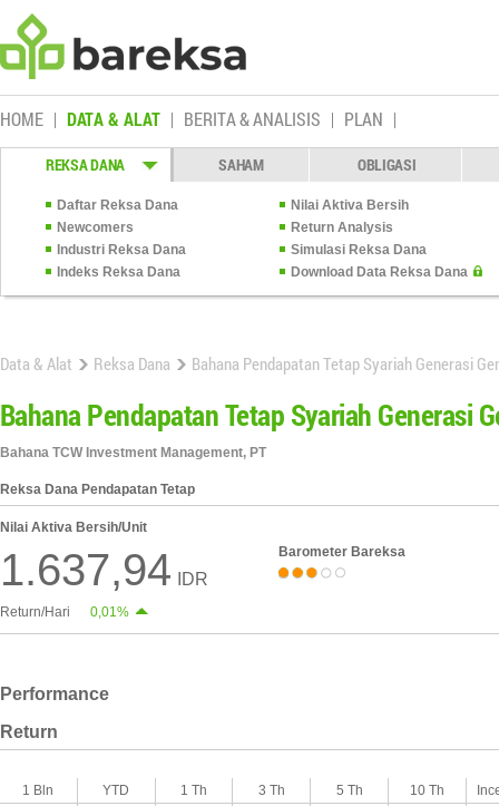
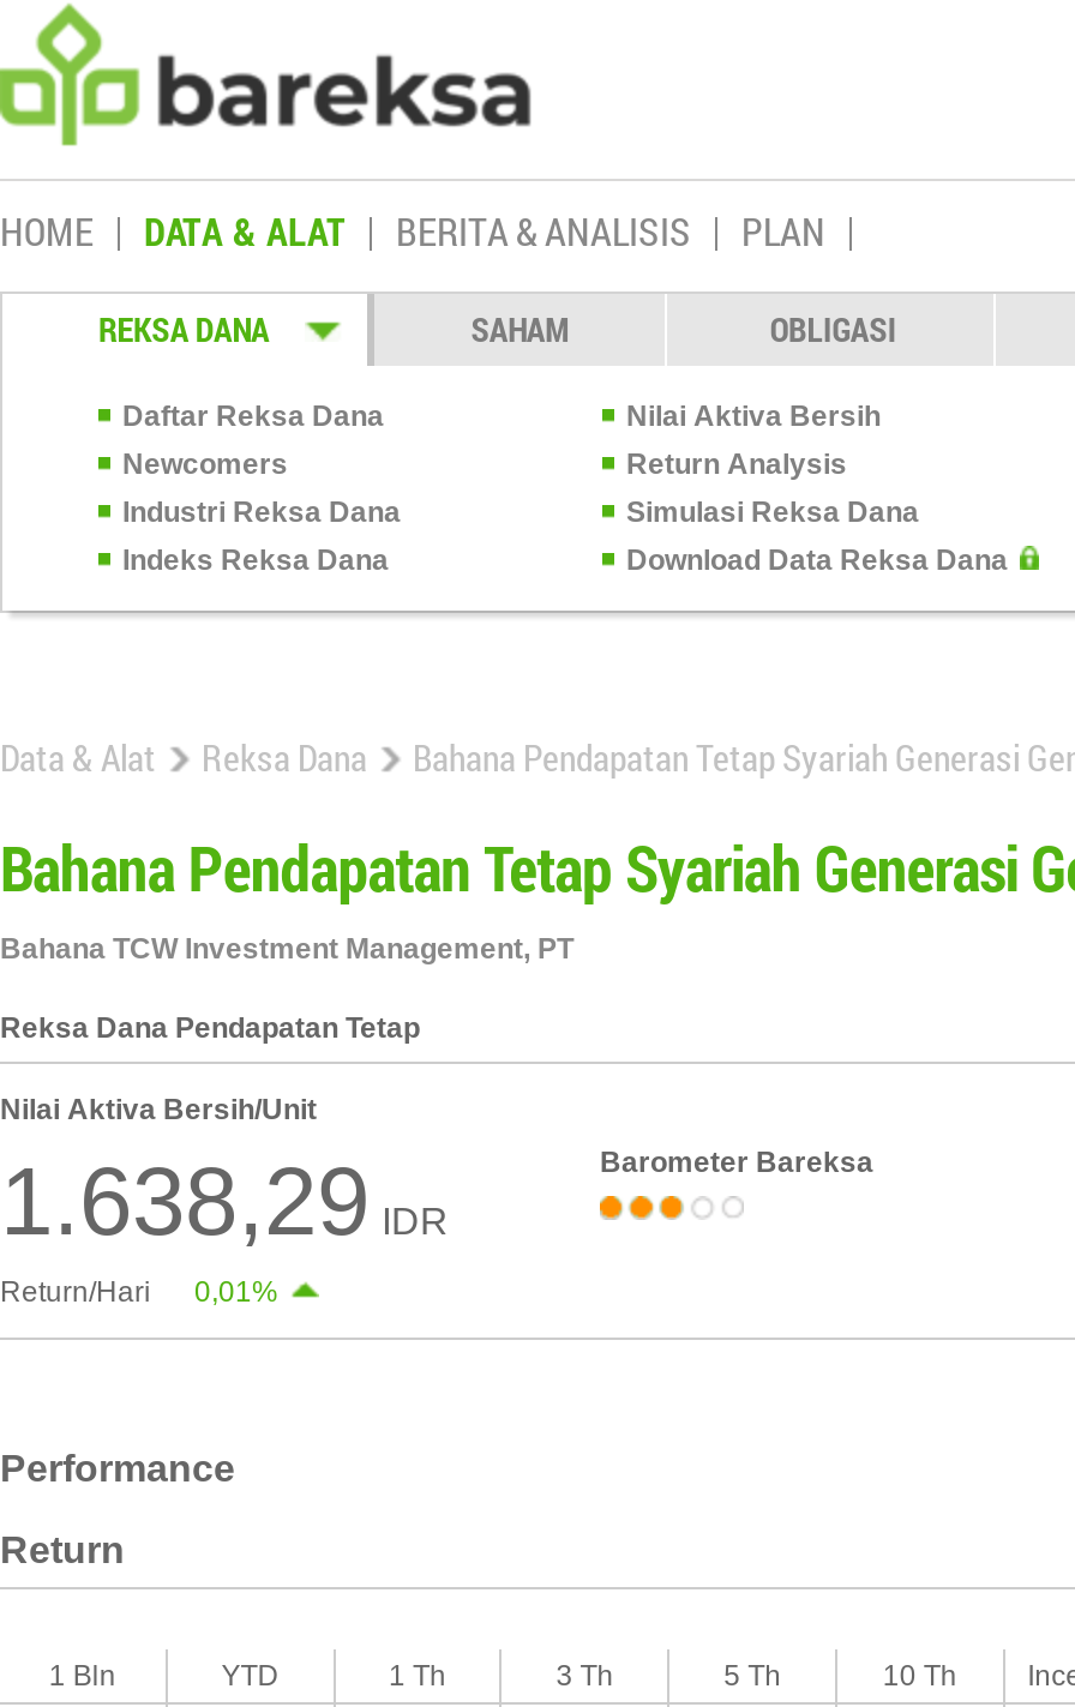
[0,545,208,594] 1.637,94 IDR -> [0,1148,449,1254] 1.638,29 IDR

